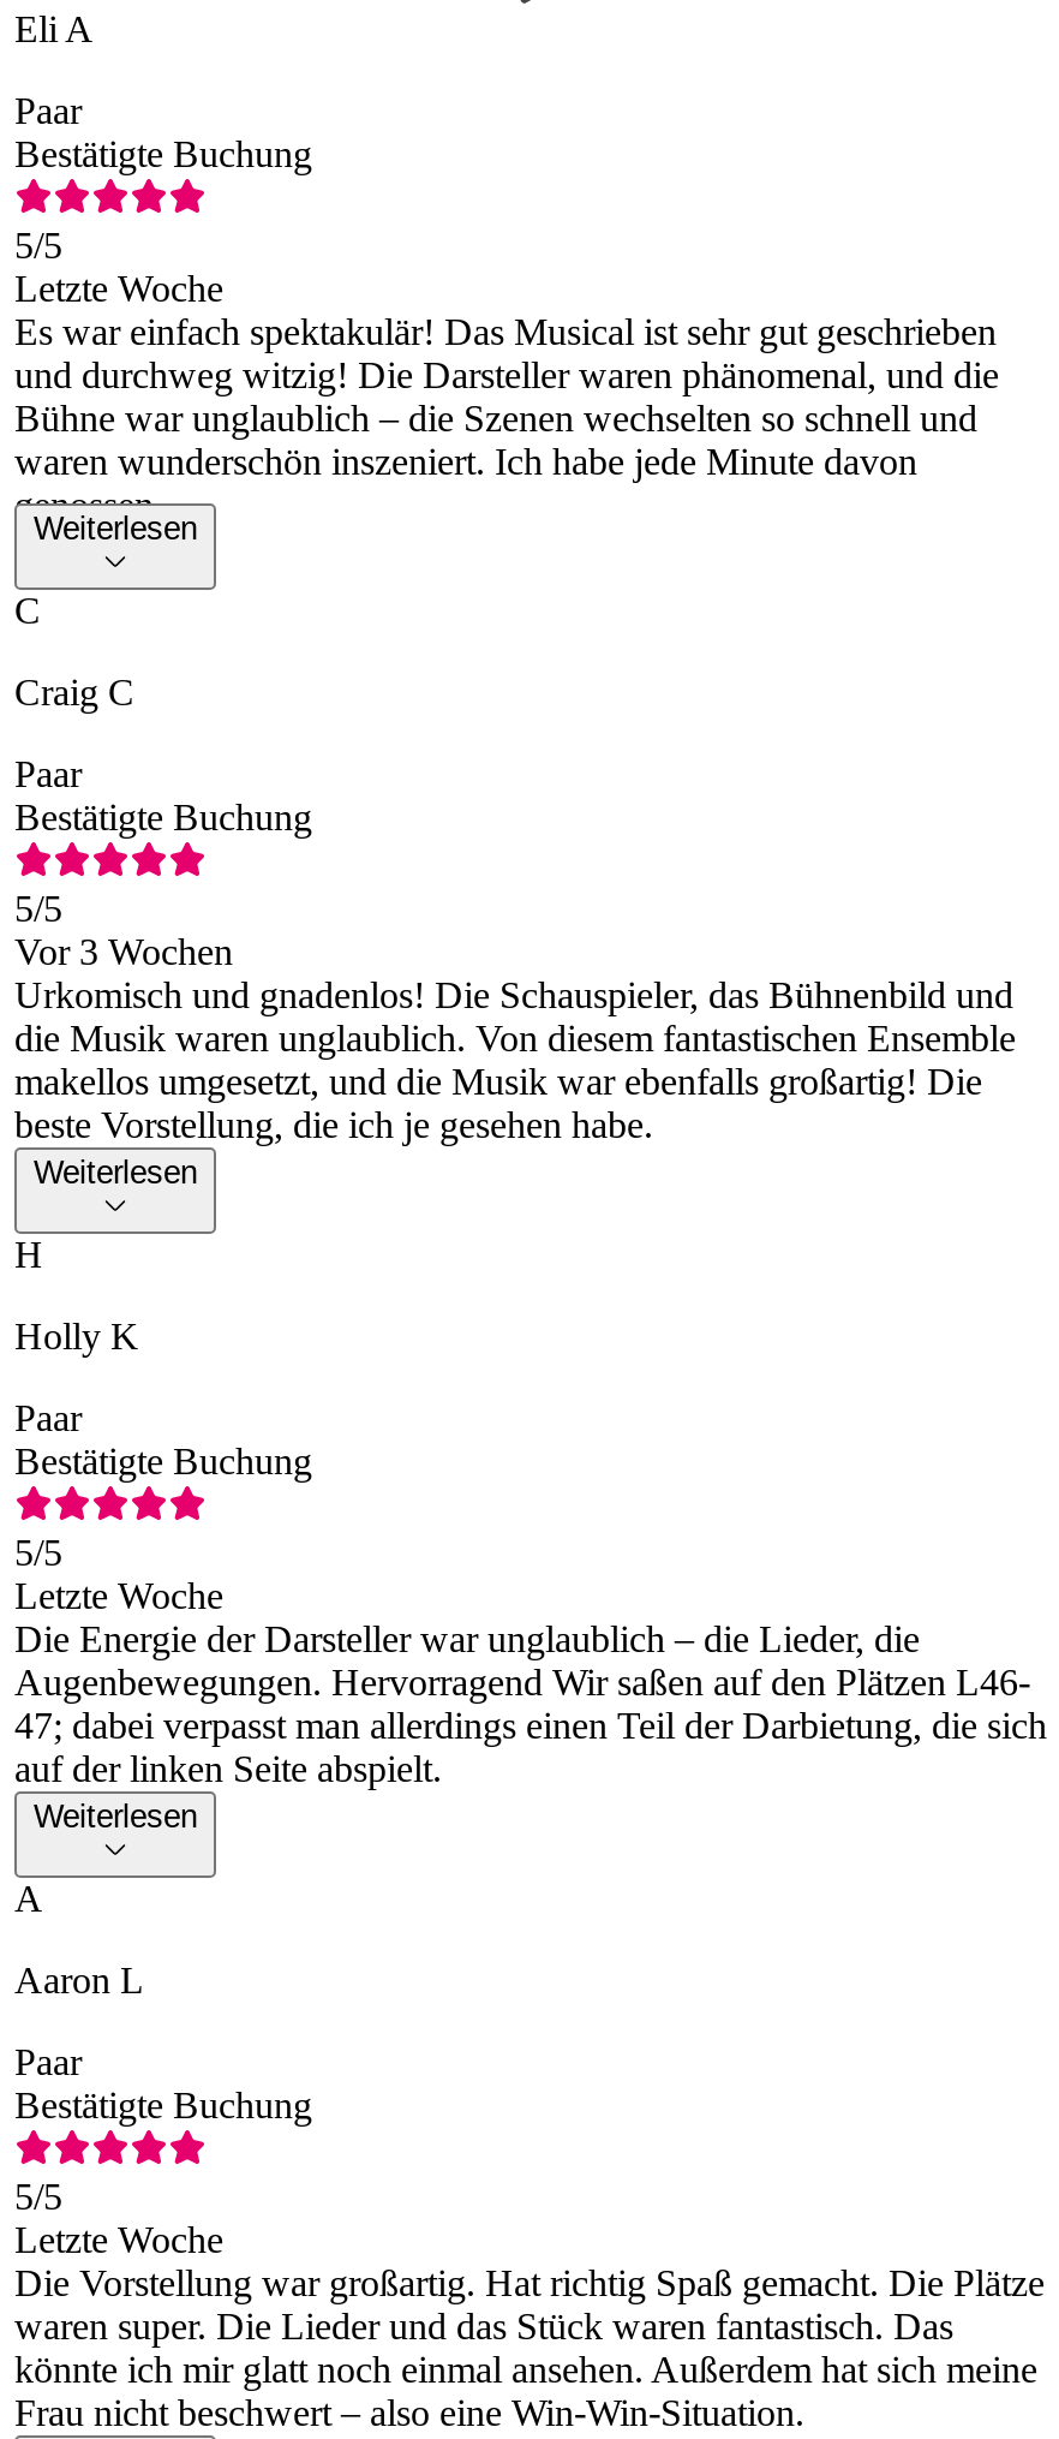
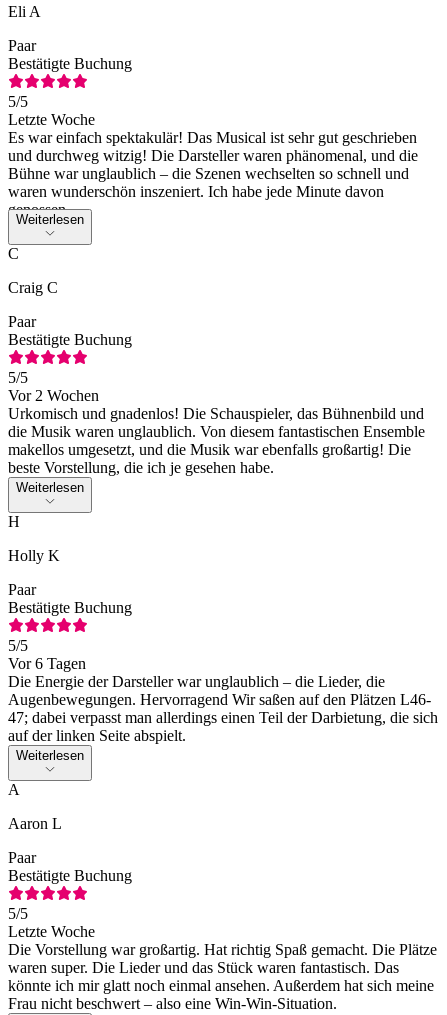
[14,931,233,972] Vor 3 Wochen -> [8,387,99,404] Vor 2 Wochen
[14,1575,223,1616] Letzte Woche -> [8,655,86,672] Vor 6 Tagen

